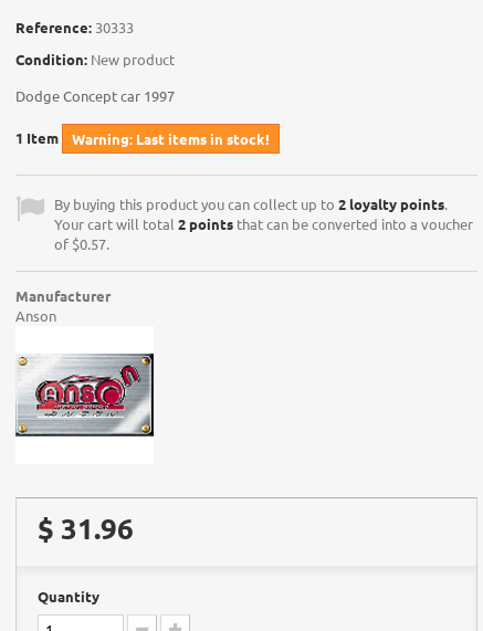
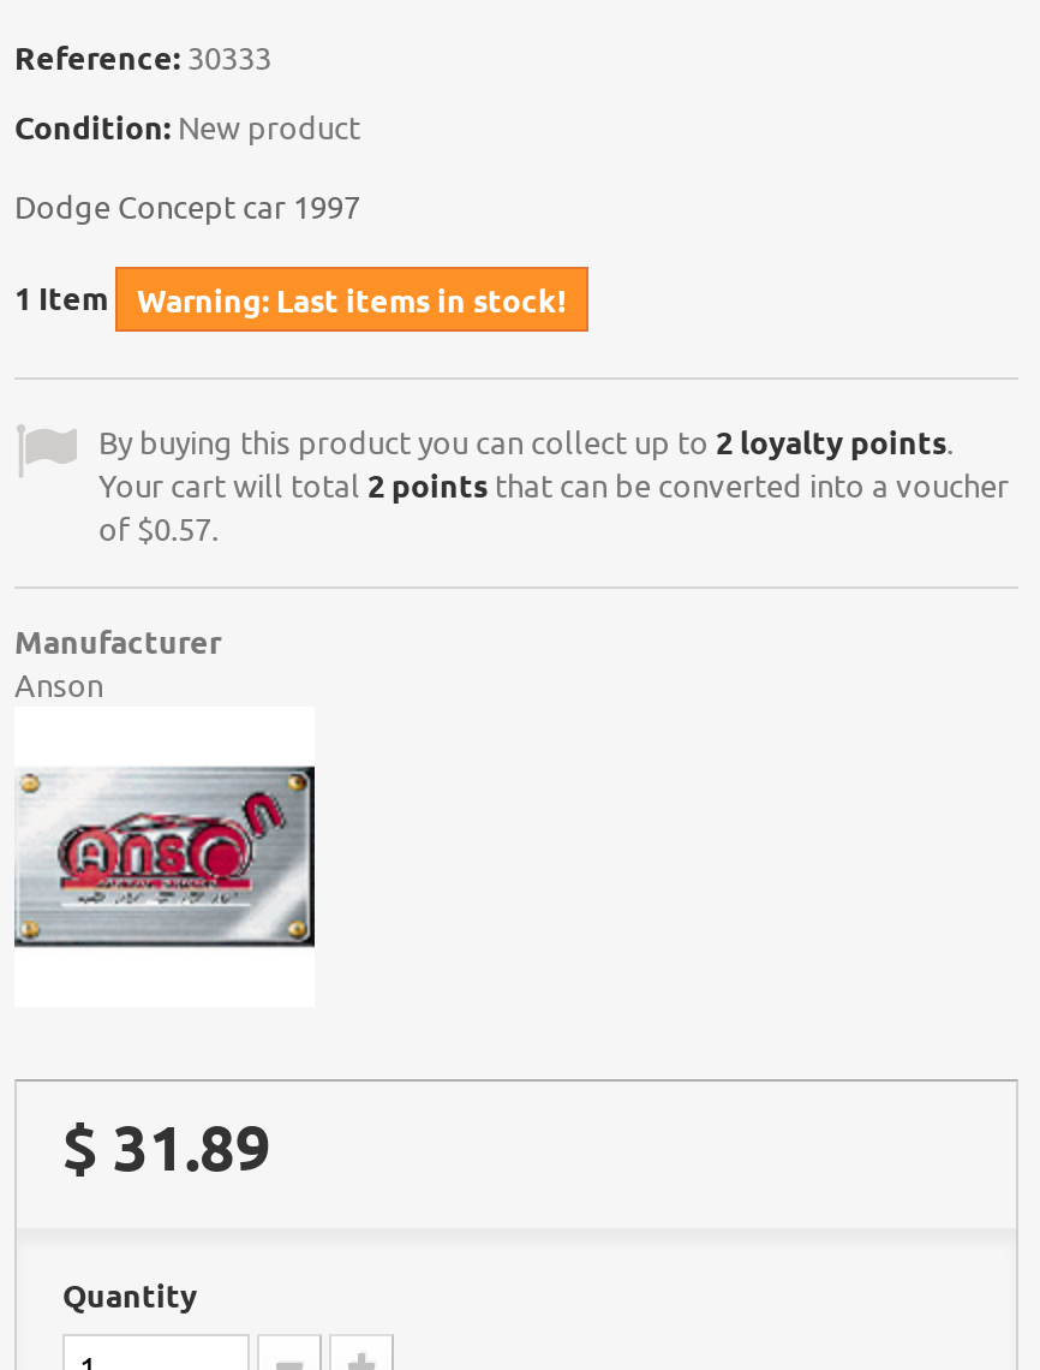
[38,509,134,546] $ 31.96 -> [62,1106,271,1185] $ 31.89

